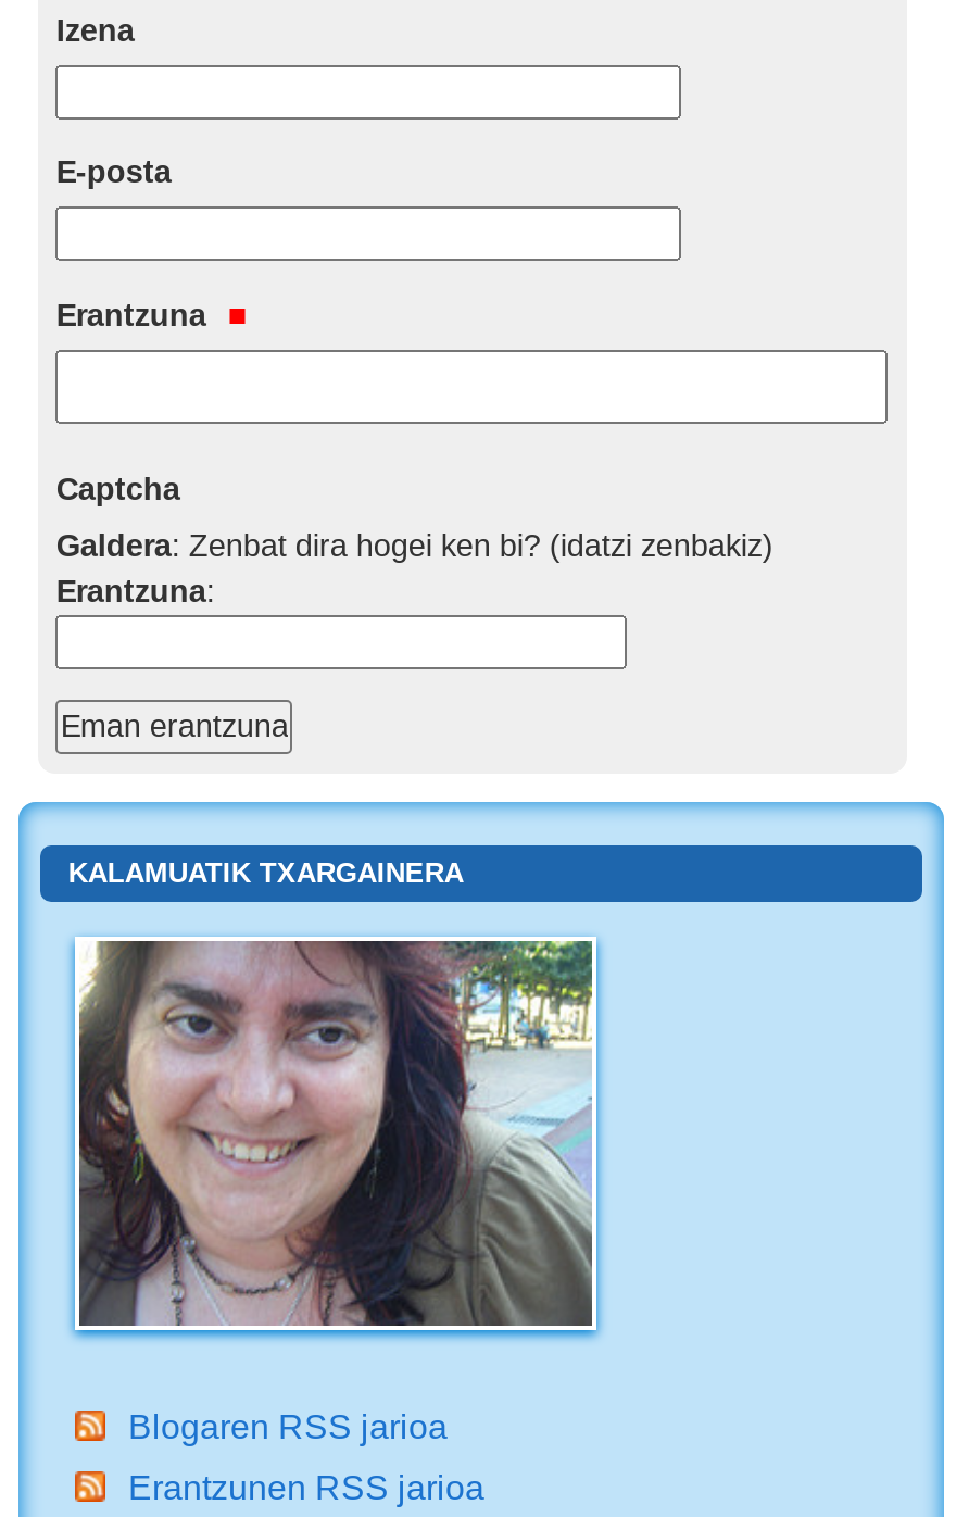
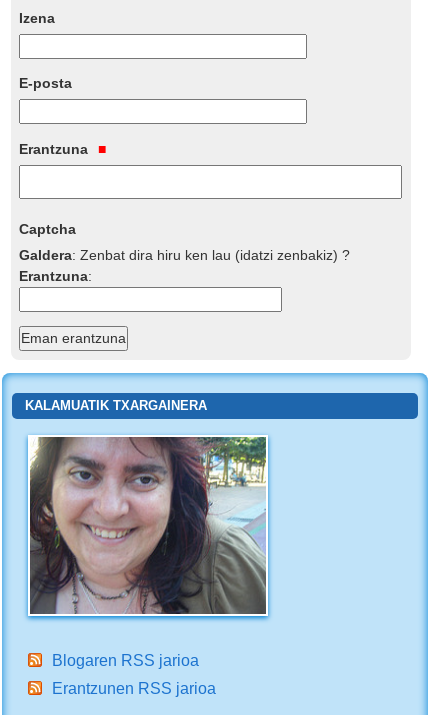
[56,528,773,563] Galdera: Zenbat dira hogei ken bi? (idatzi zenbakiz) -> [19,247,350,263] Galdera: Zenbat dira hiru ken lau (idatzi zenbakiz) ?

